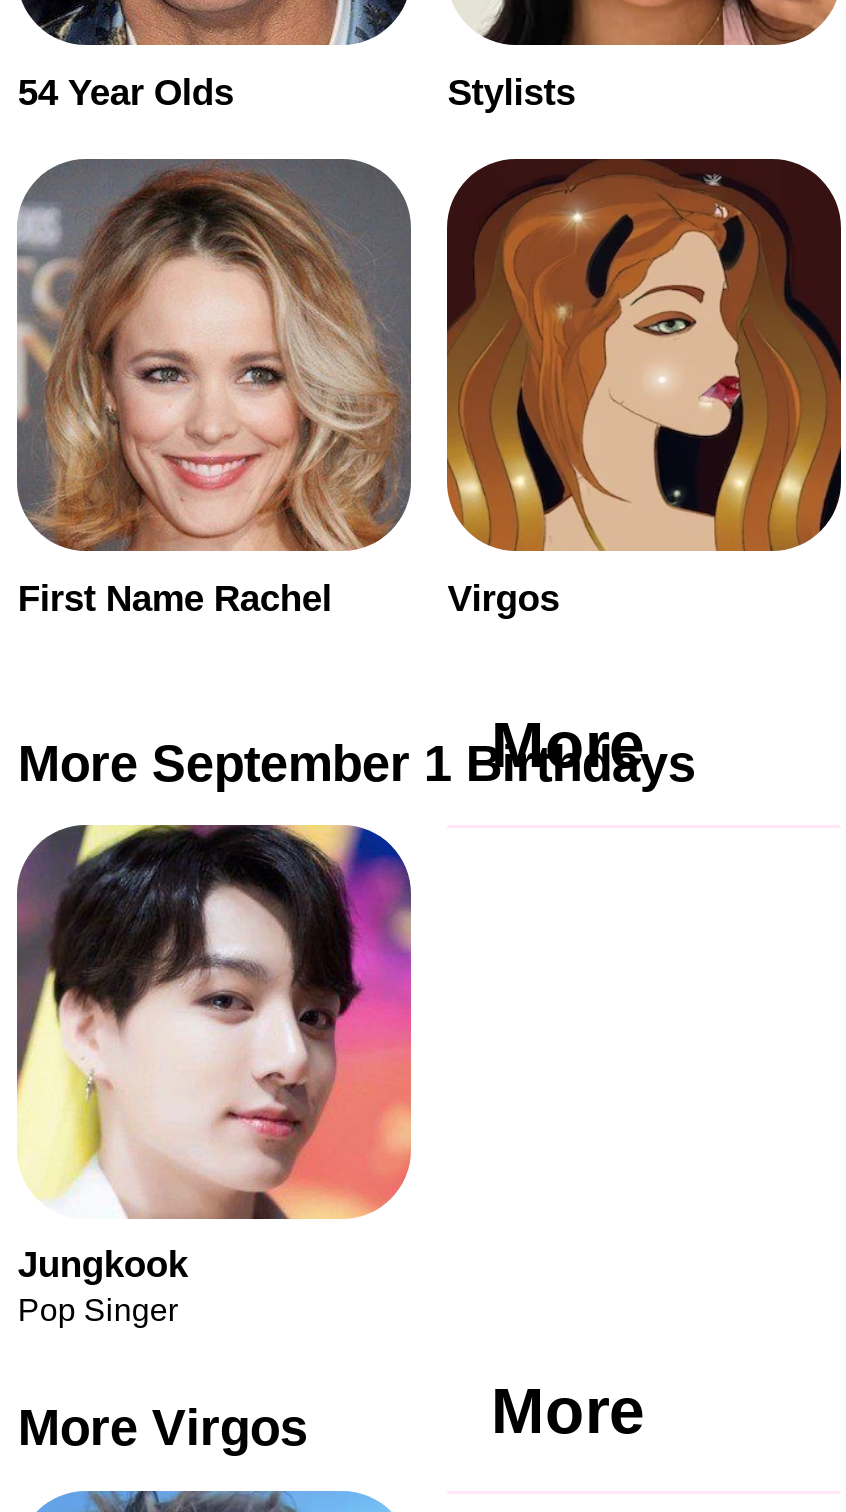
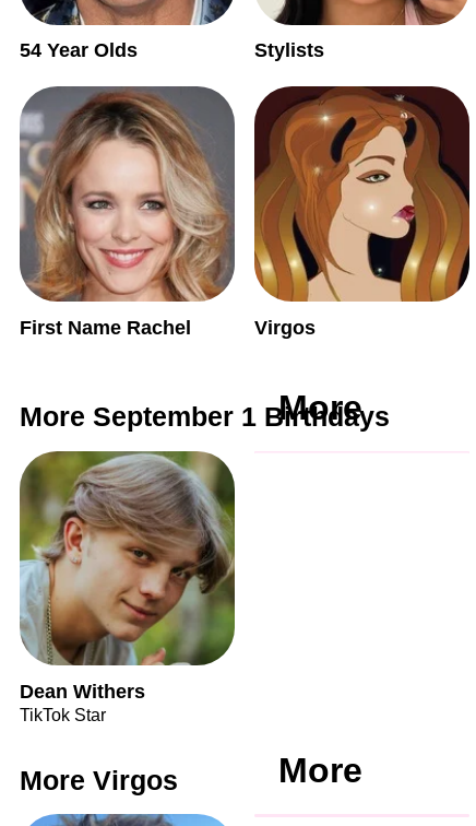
[15,824,413,1327] [image] | Jungkook | Pop Singer -> [20,450,236,725] [image] | Dean Withers | TikTok Star

